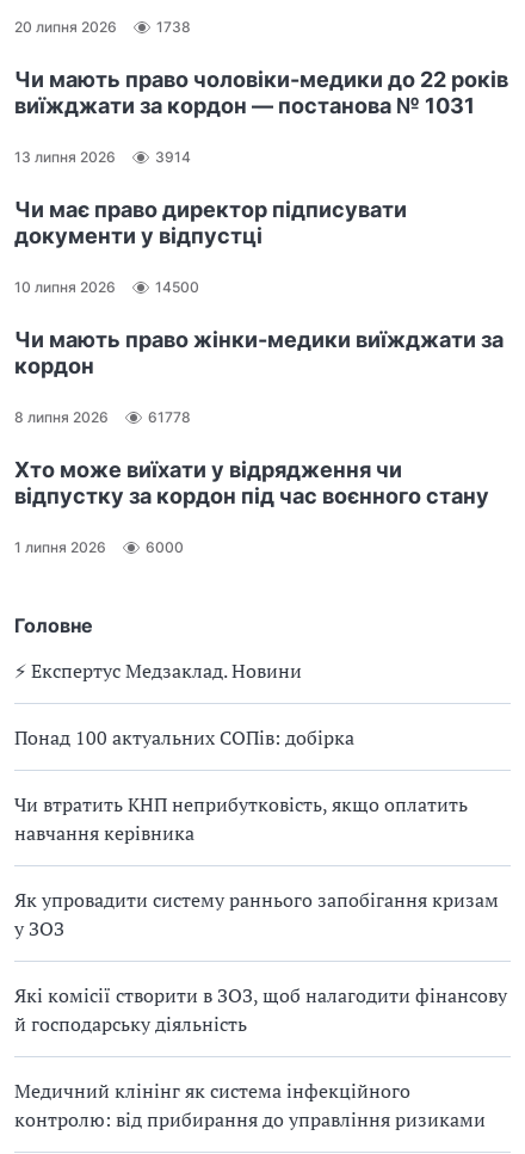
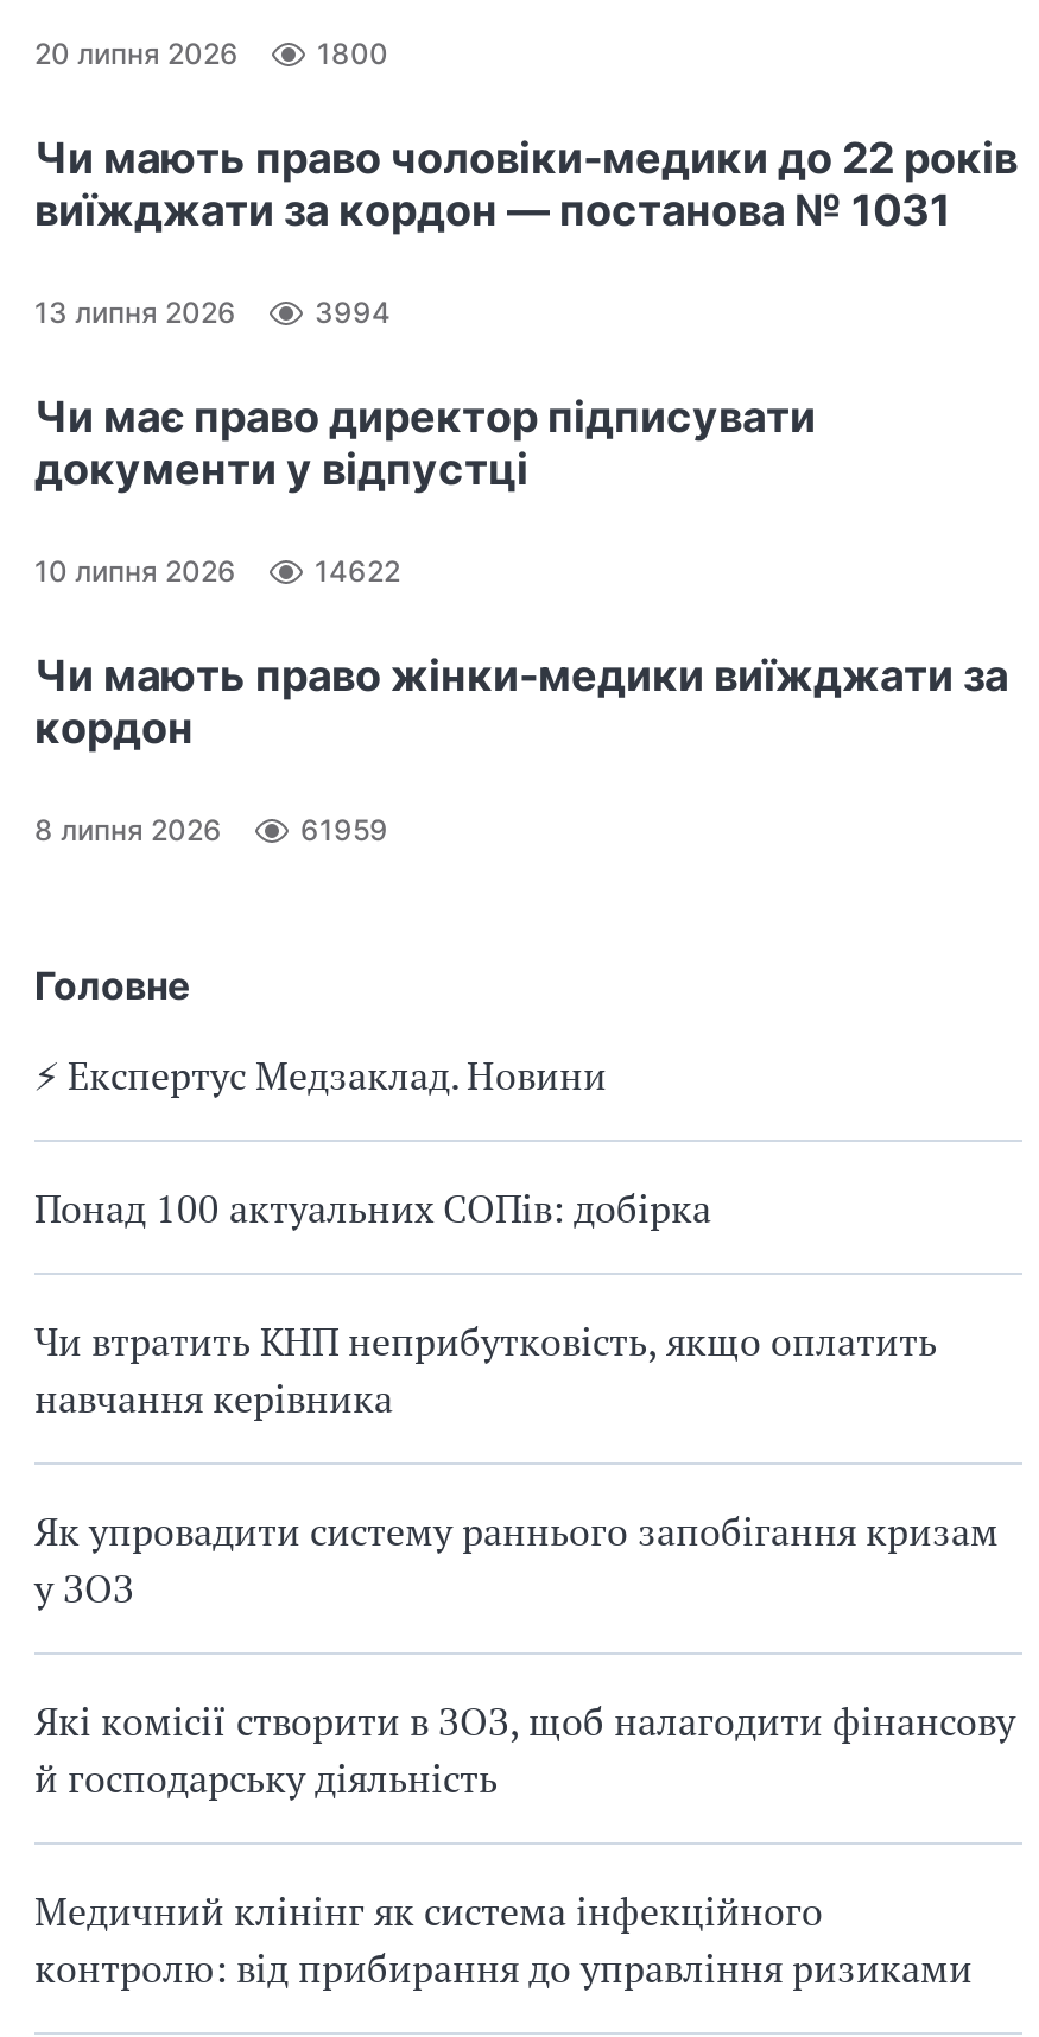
[156,18,191,36] 1738 -> [317,37,388,72] 1800
[155,148,191,166] 3914 -> [315,295,391,331] 3994
[155,279,199,296] 14500 -> [315,554,400,590] 14622
[14,409,489,557] 61778 | Хто може виїхати у відрядження чи | відпустку за кордон під час воєнного стану | 1 липня 2026 | 6000 -> [300,813,388,849] 61959

